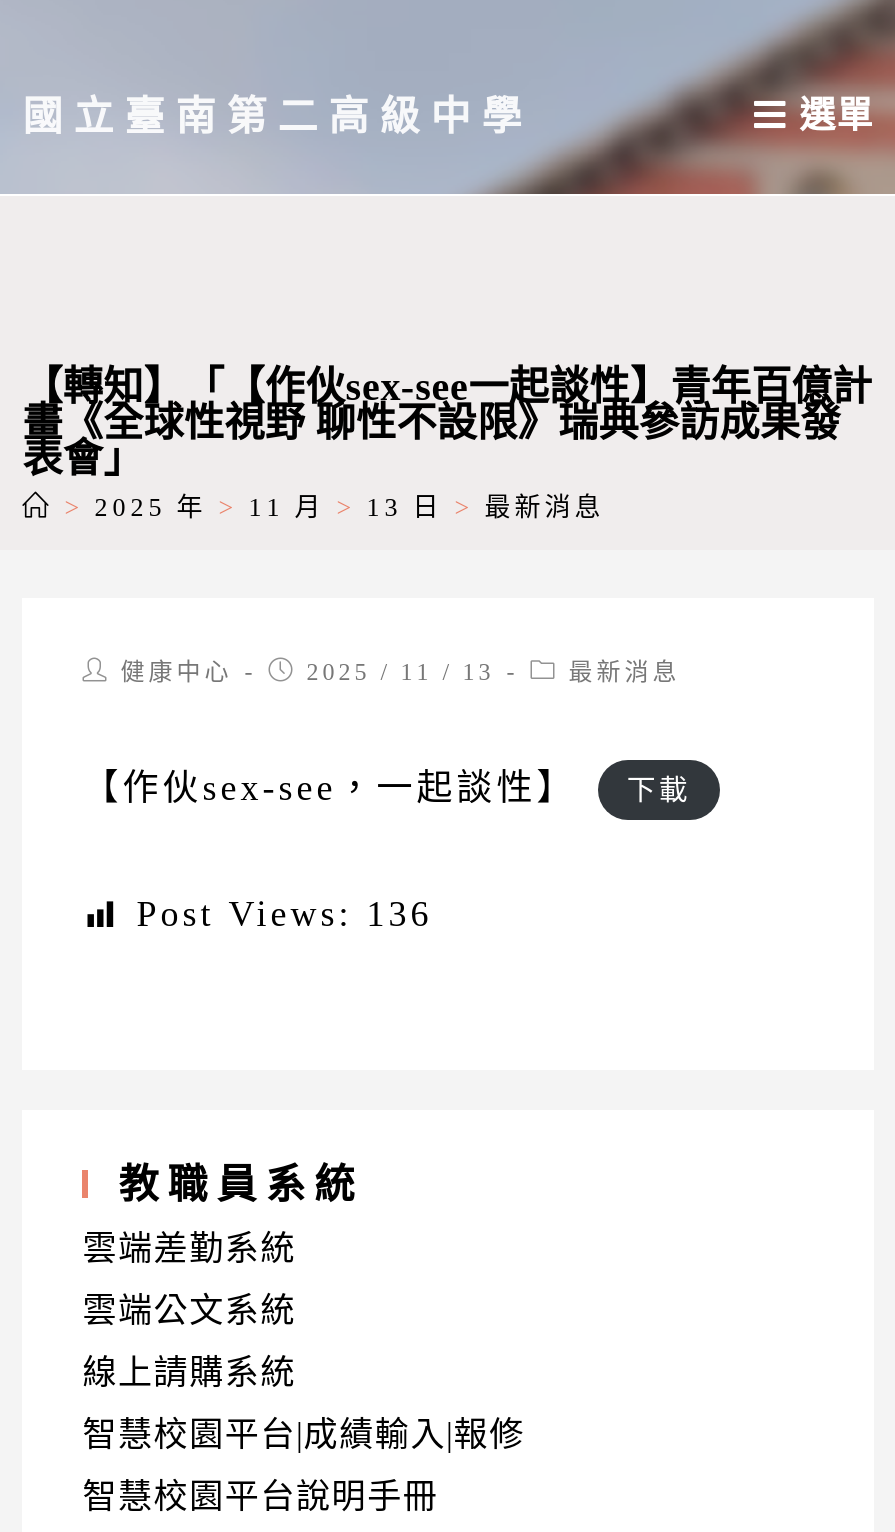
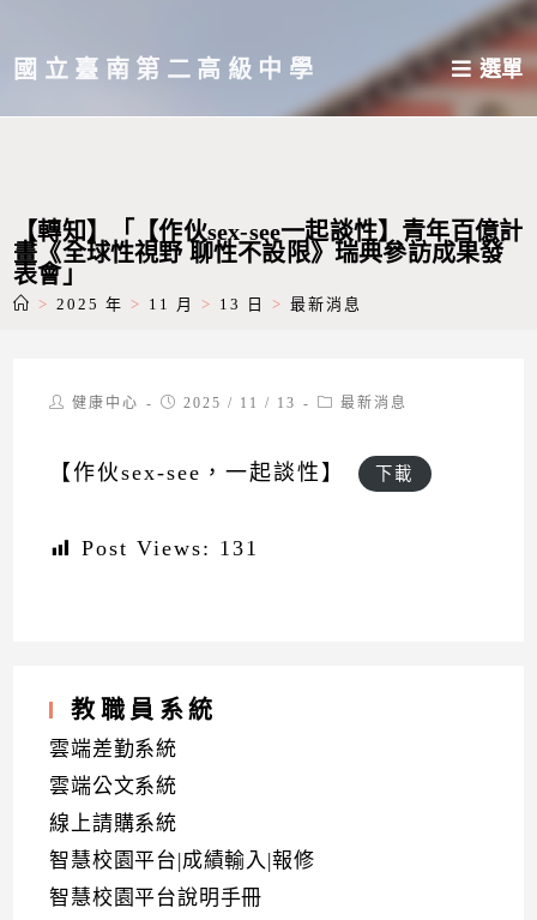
[136,894,432,934] Post Views: 136 -> [82,536,259,560] Post Views: 131

